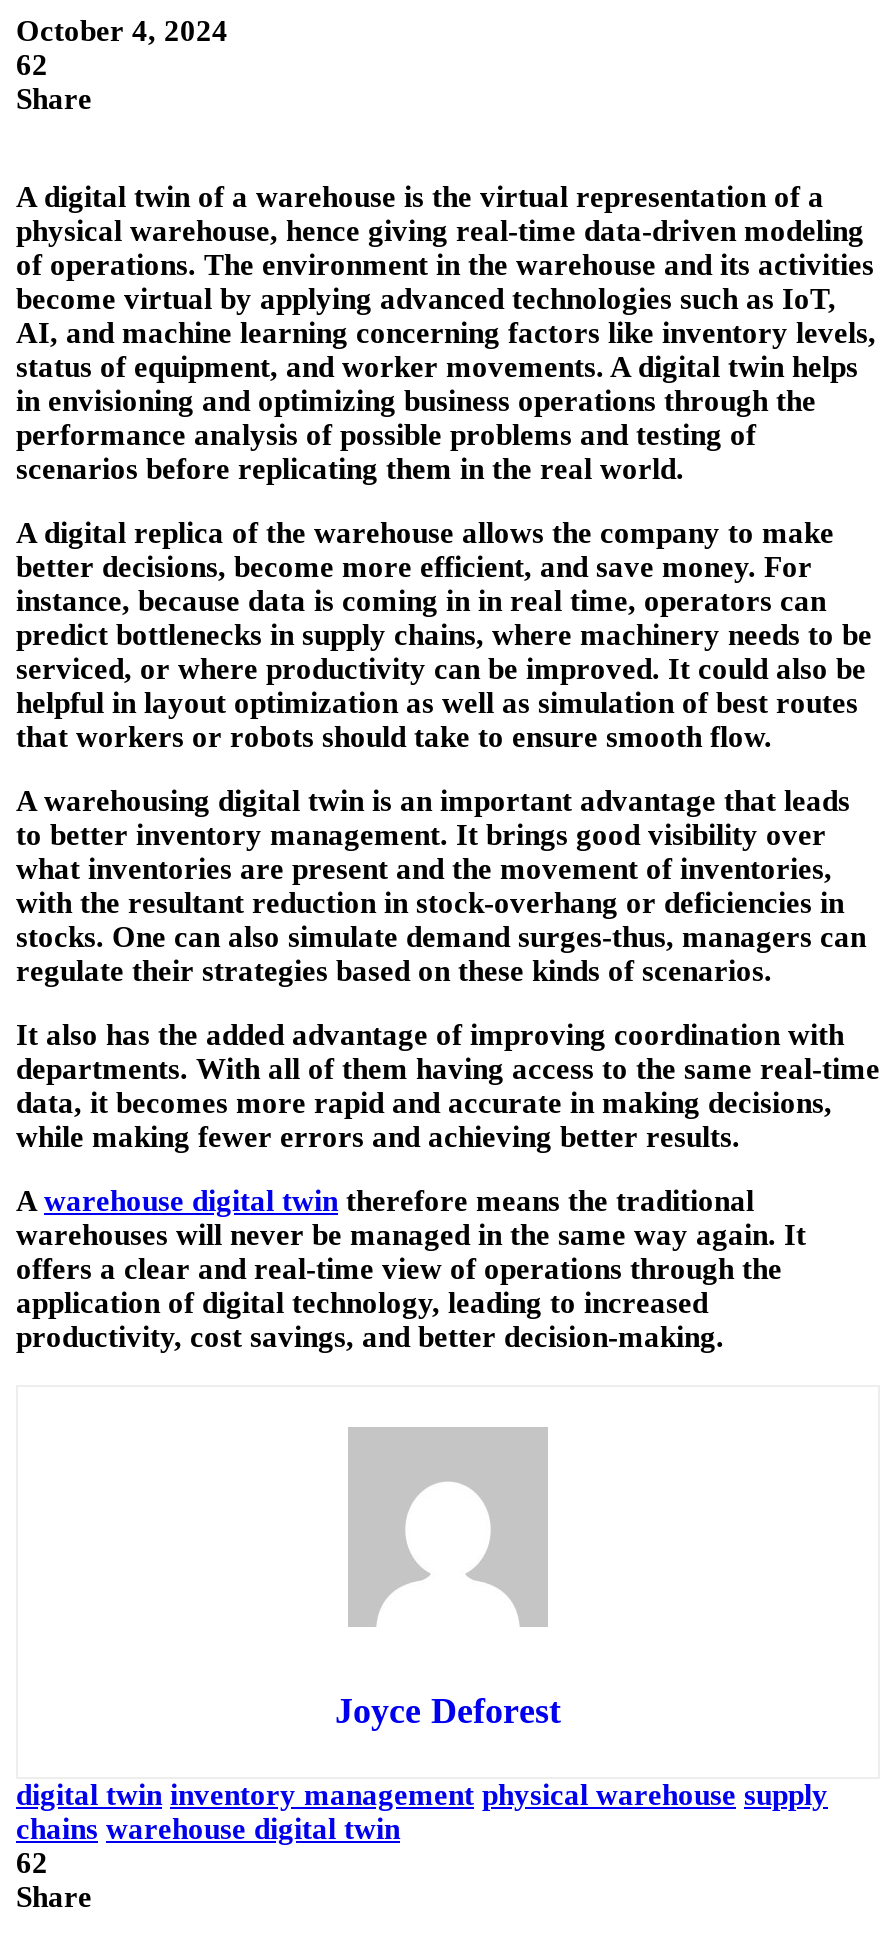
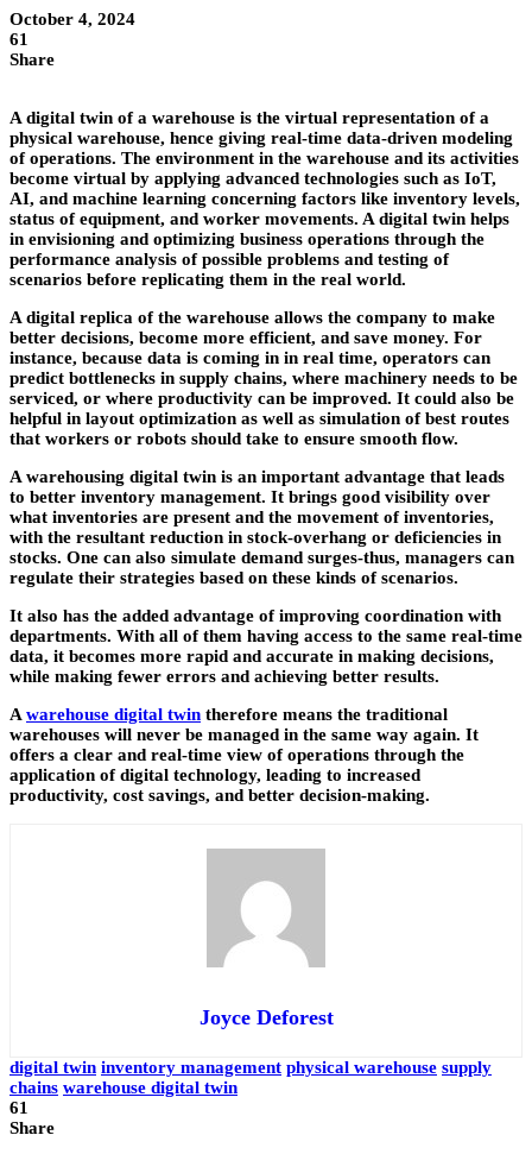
[16,49,48,81] 62 -> [9,30,28,49] 61
[16,1847,48,1879] 62 -> [9,1098,28,1117] 61

